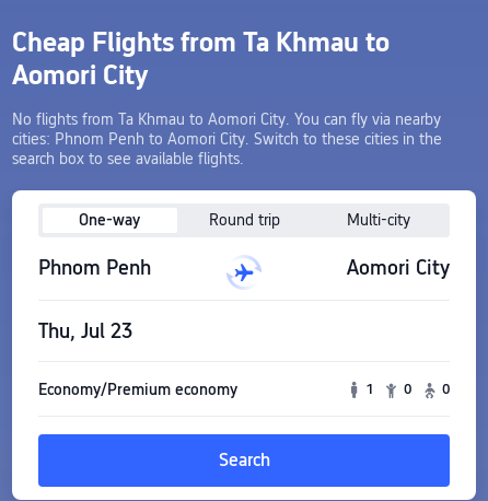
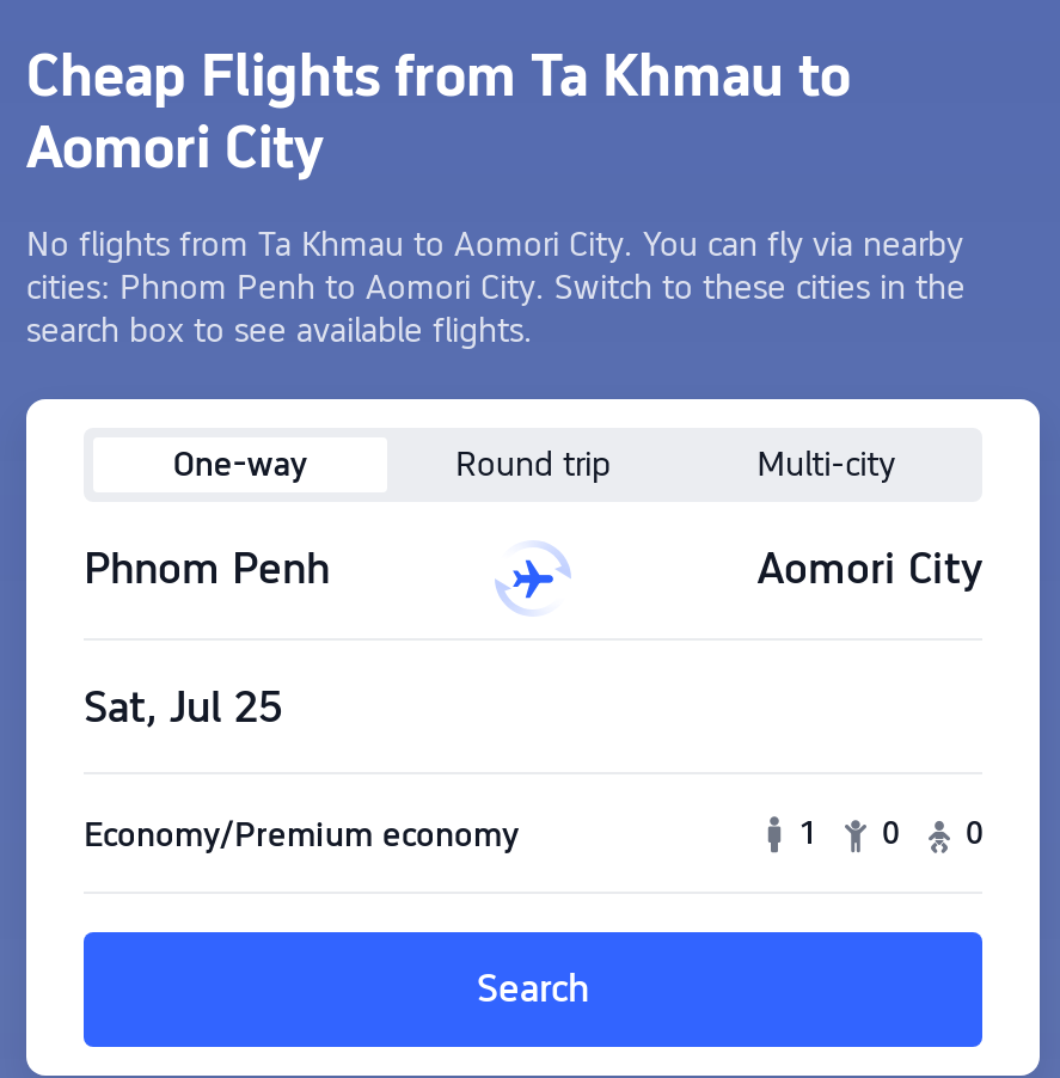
[38,319,132,342] Thu, Jul 23 -> [84,680,282,730] Sat, Jul 25

